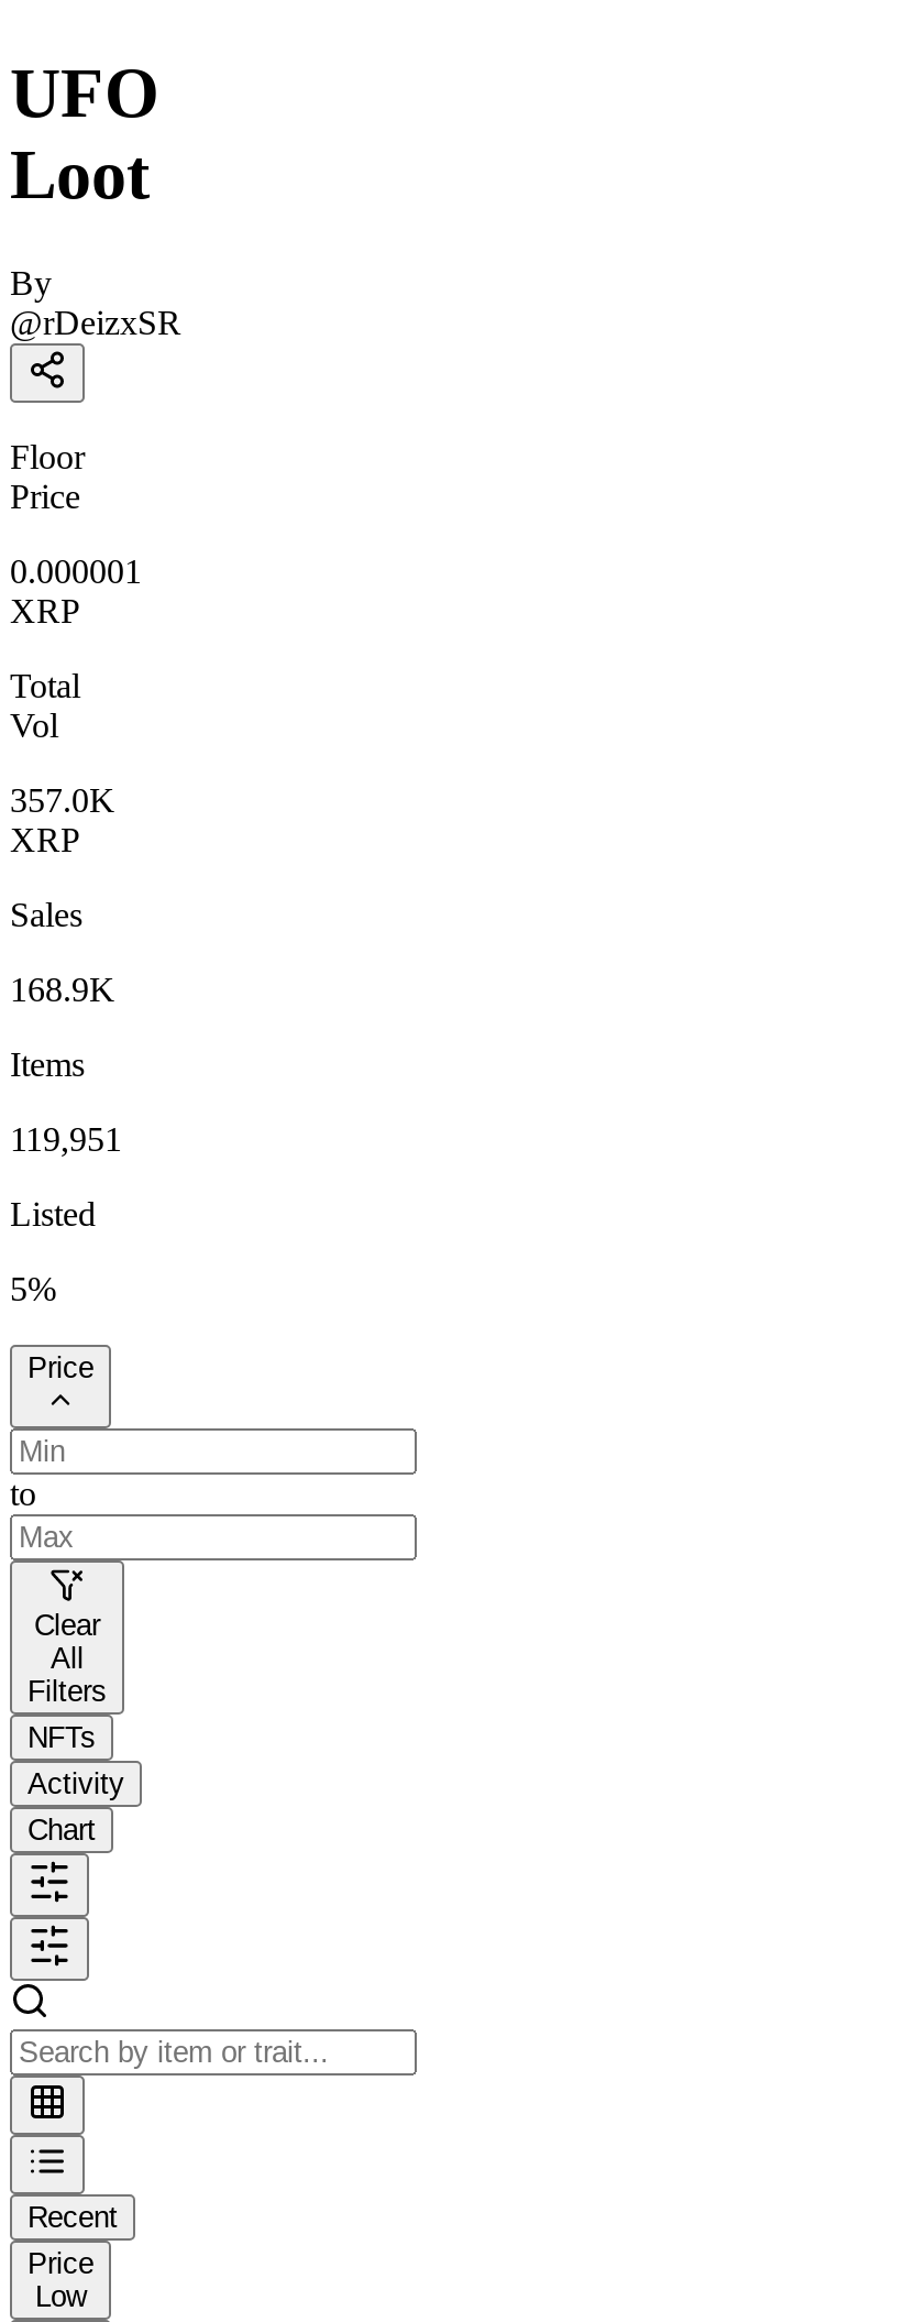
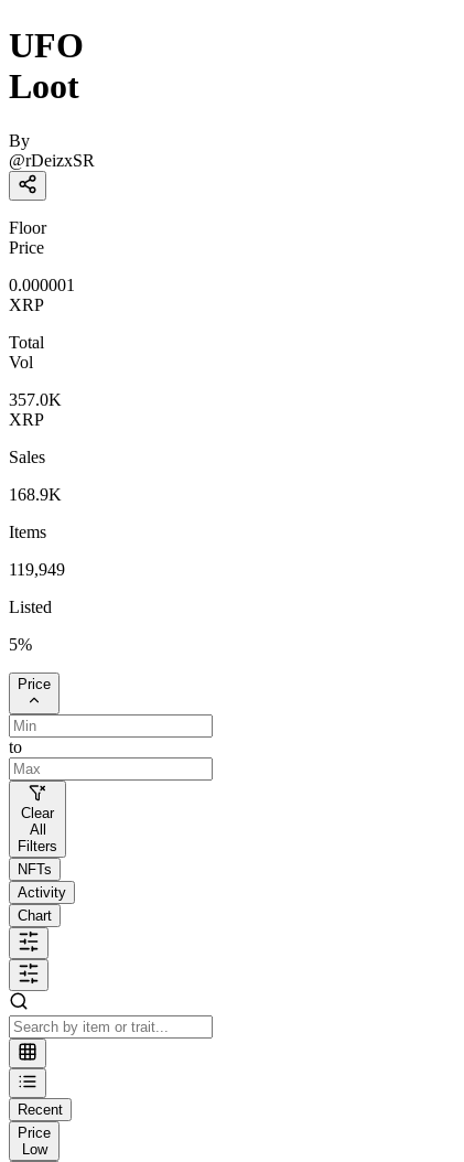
[10,1120,122,1157] 119,951 -> [9,560,65,579] 119,949

